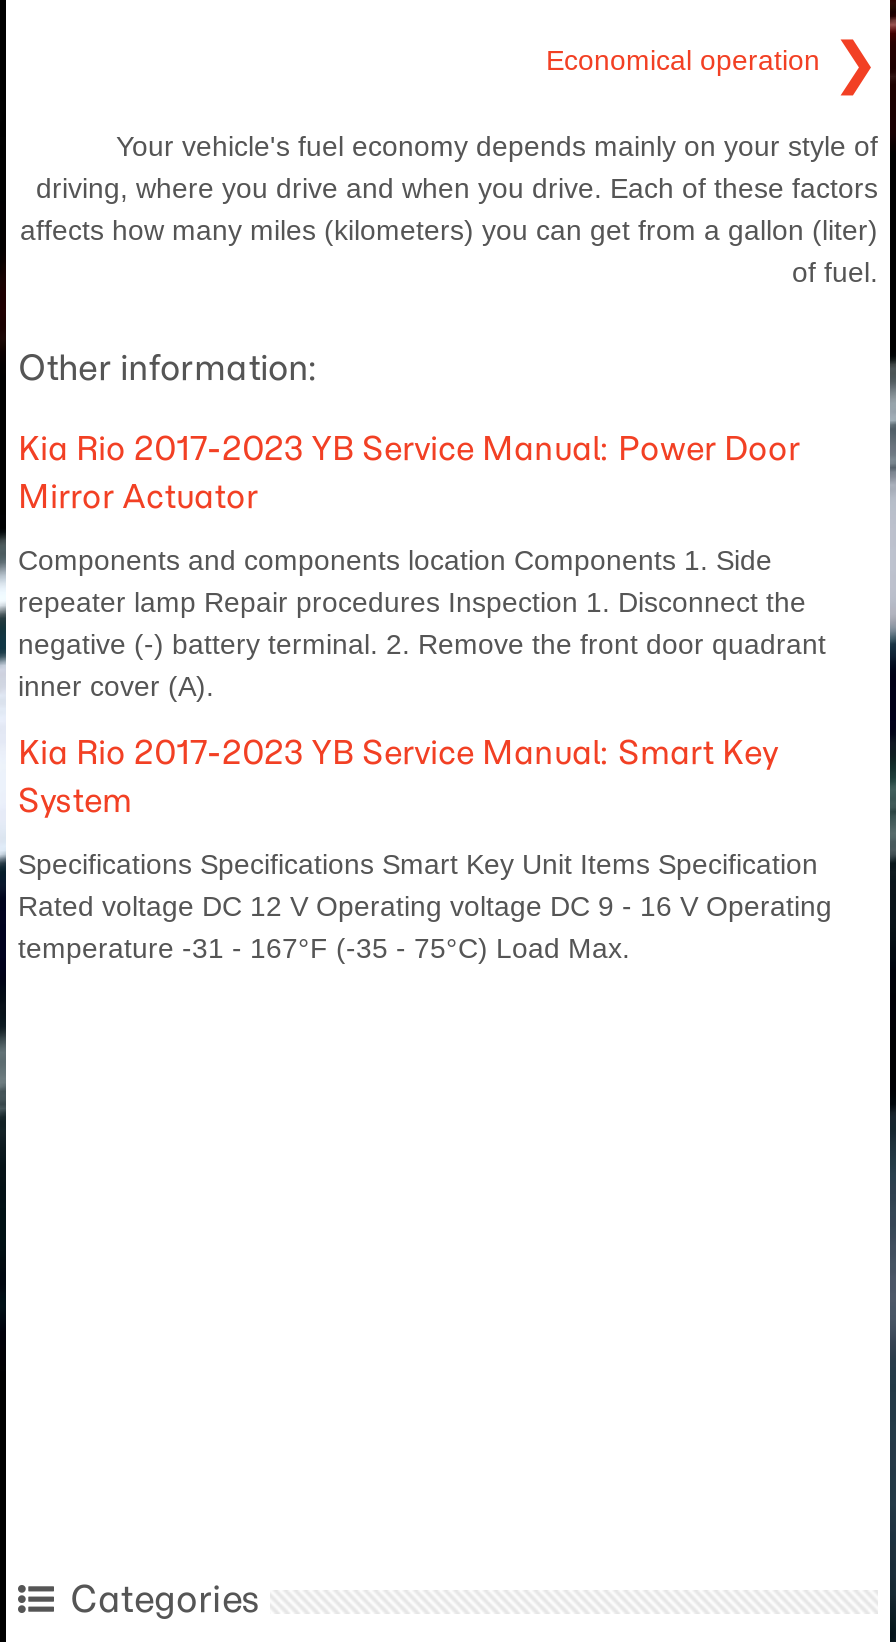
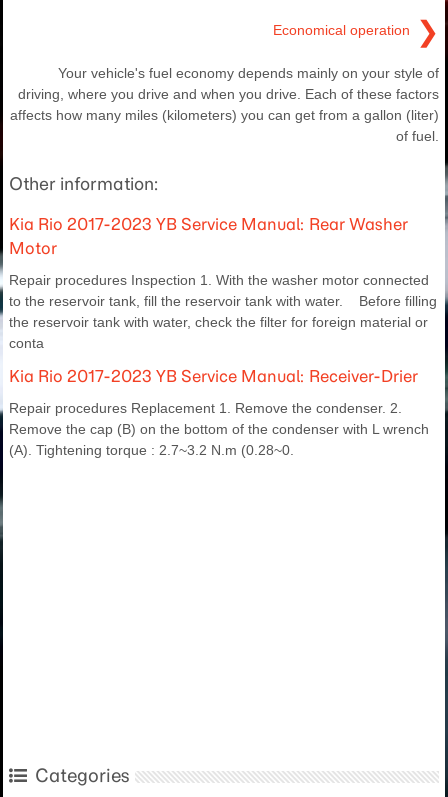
[18,427,800,515] Kia Rio 2017-2023 YB Service Manual: Power Door | Mirror Actuator -> [9,213,408,257] Kia Rio 2017-2023 YB Service Manual: Rear Washer | Motor
[18,543,826,701] Components and components location Components 1. Side | repeater lamp Repair procedures Inspection 1. Disconnect the | negative (-) battery terminal. 2. Remove the front door quadrant | inner cover (A). -> [9,271,437,350] Repair procedures Inspection 1. With the washer motor connected | to the reservoir tank, fill the reservoir tank with water. Before filling | the reservoir tank with water, check the filter for foreign material or | conta
[18,731,778,819] Kia Rio 2017-2023 YB Service Manual: Smart Key | System -> [9,365,418,385] Kia Rio 2017-2023 YB Service Manual: Receiver-Drier
[18,847,832,963] Specifications Specifications Smart Key Unit Items Specification | Rated voltage DC 12 V Operating voltage DC 9 - 16 V Operating | temperature -31 - 167°F (-35 - 75°C) Load Max. -> [9,399,429,457] Repair procedures Replacement 1. Remove the condenser. 2. | Remove the cap (B) on the bottom of the condenser with L wrench | (A). Tightening torque : 2.7~3.2 N.m (0.28~0.

